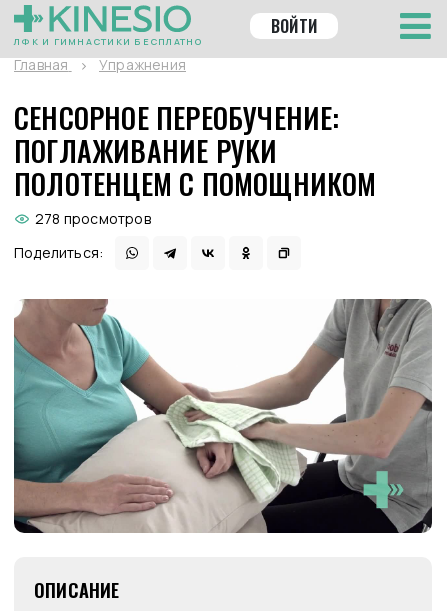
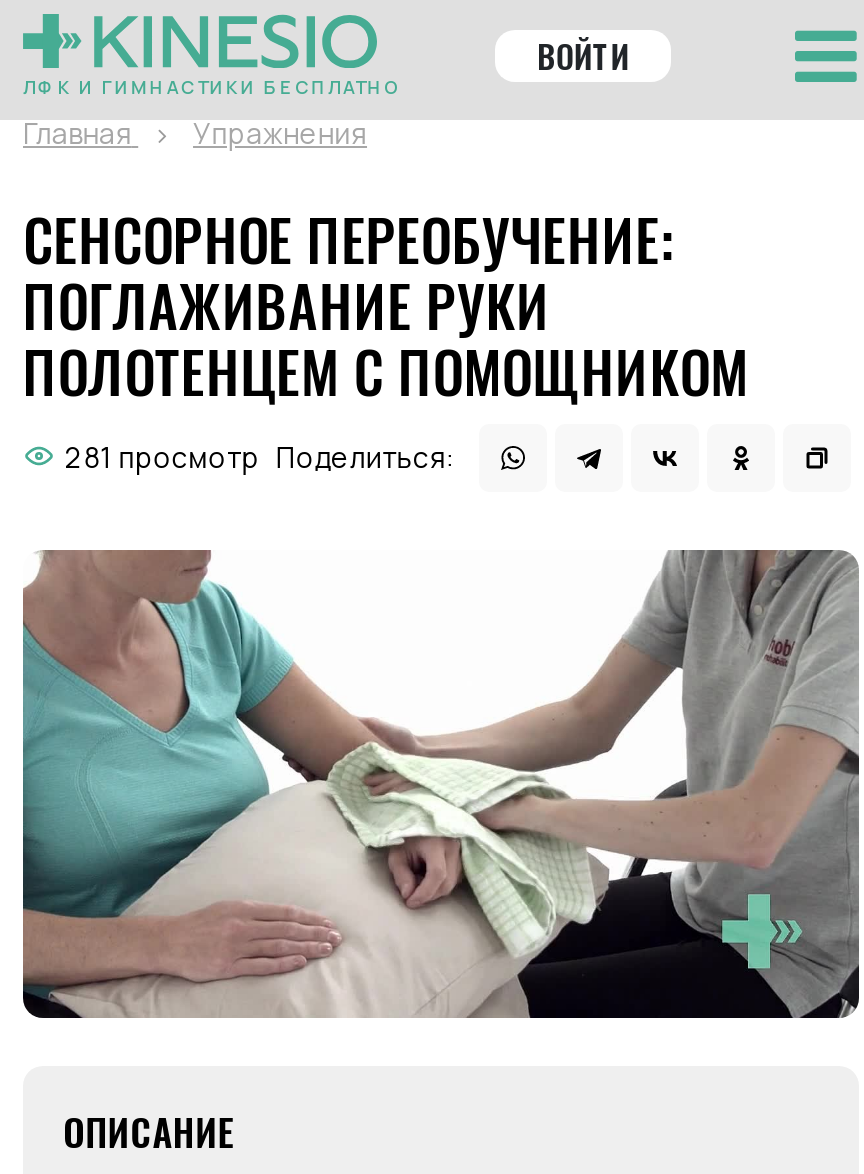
[14,209,151,261] 278 просмотров | Поделиться: -> [65,437,454,475] 281 просмотр Поделиться:

